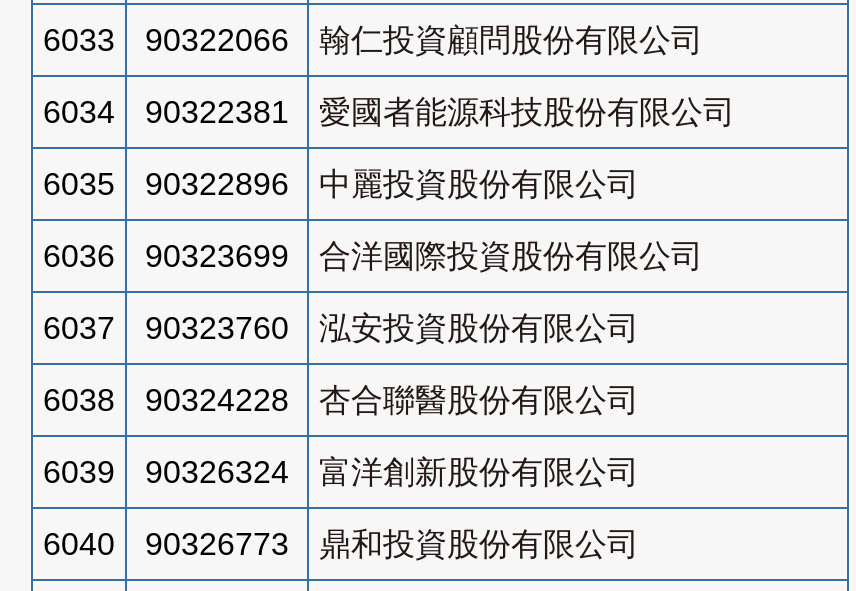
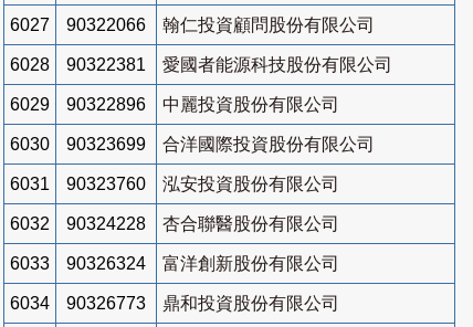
[43,23,703,57] 6033 90322066 翰仁投資顧問股份有限公司 -> [10,15,375,34] 6027 90322066 翰仁投資顧問股份有限公司
[43,95,735,129] 6034 90322381 愛國者能源科技股份有限公司 -> [10,55,392,74] 6028 90322381 愛國者能源科技股份有限公司
[43,167,639,201] 6035 90322896 中麗投資股份有限公司 -> [10,95,339,114] 6029 90322896 中麗投資股份有限公司
[43,239,703,273] 6036 90323699 合洋國際投資股份有限公司 -> [10,135,375,153] 6030 90323699 合洋國際投資股份有限公司
[43,311,639,345] 6037 90323760 泓安投資股份有限公司 -> [10,174,339,193] 6031 90323760 泓安投資股份有限公司
[43,383,639,417] 6038 90324228 杏合聯醫股份有限公司 -> [10,214,339,233] 6032 90324228 杏合聯醫股份有限公司
[43,455,639,489] 6039 90326324 富洋創新股份有限公司 -> [10,254,339,273] 6033 90326324 富洋創新股份有限公司
[43,527,639,561] 6040 90326773 鼎和投資股份有限公司 -> [10,294,339,313] 6034 90326773 鼎和投資股份有限公司

